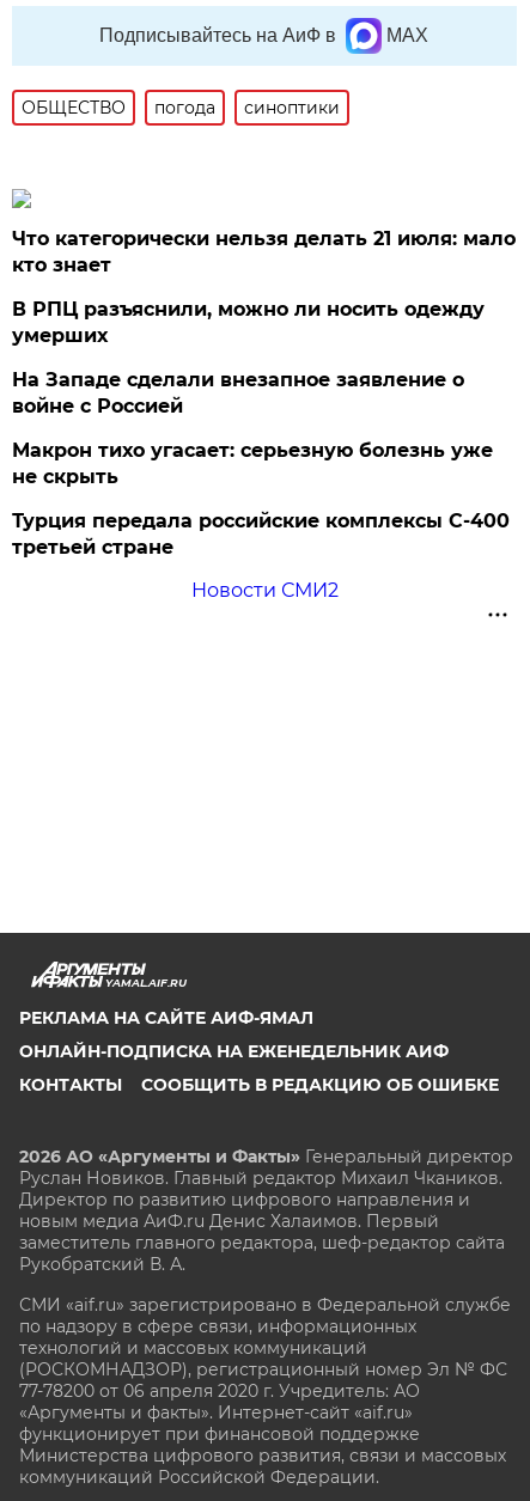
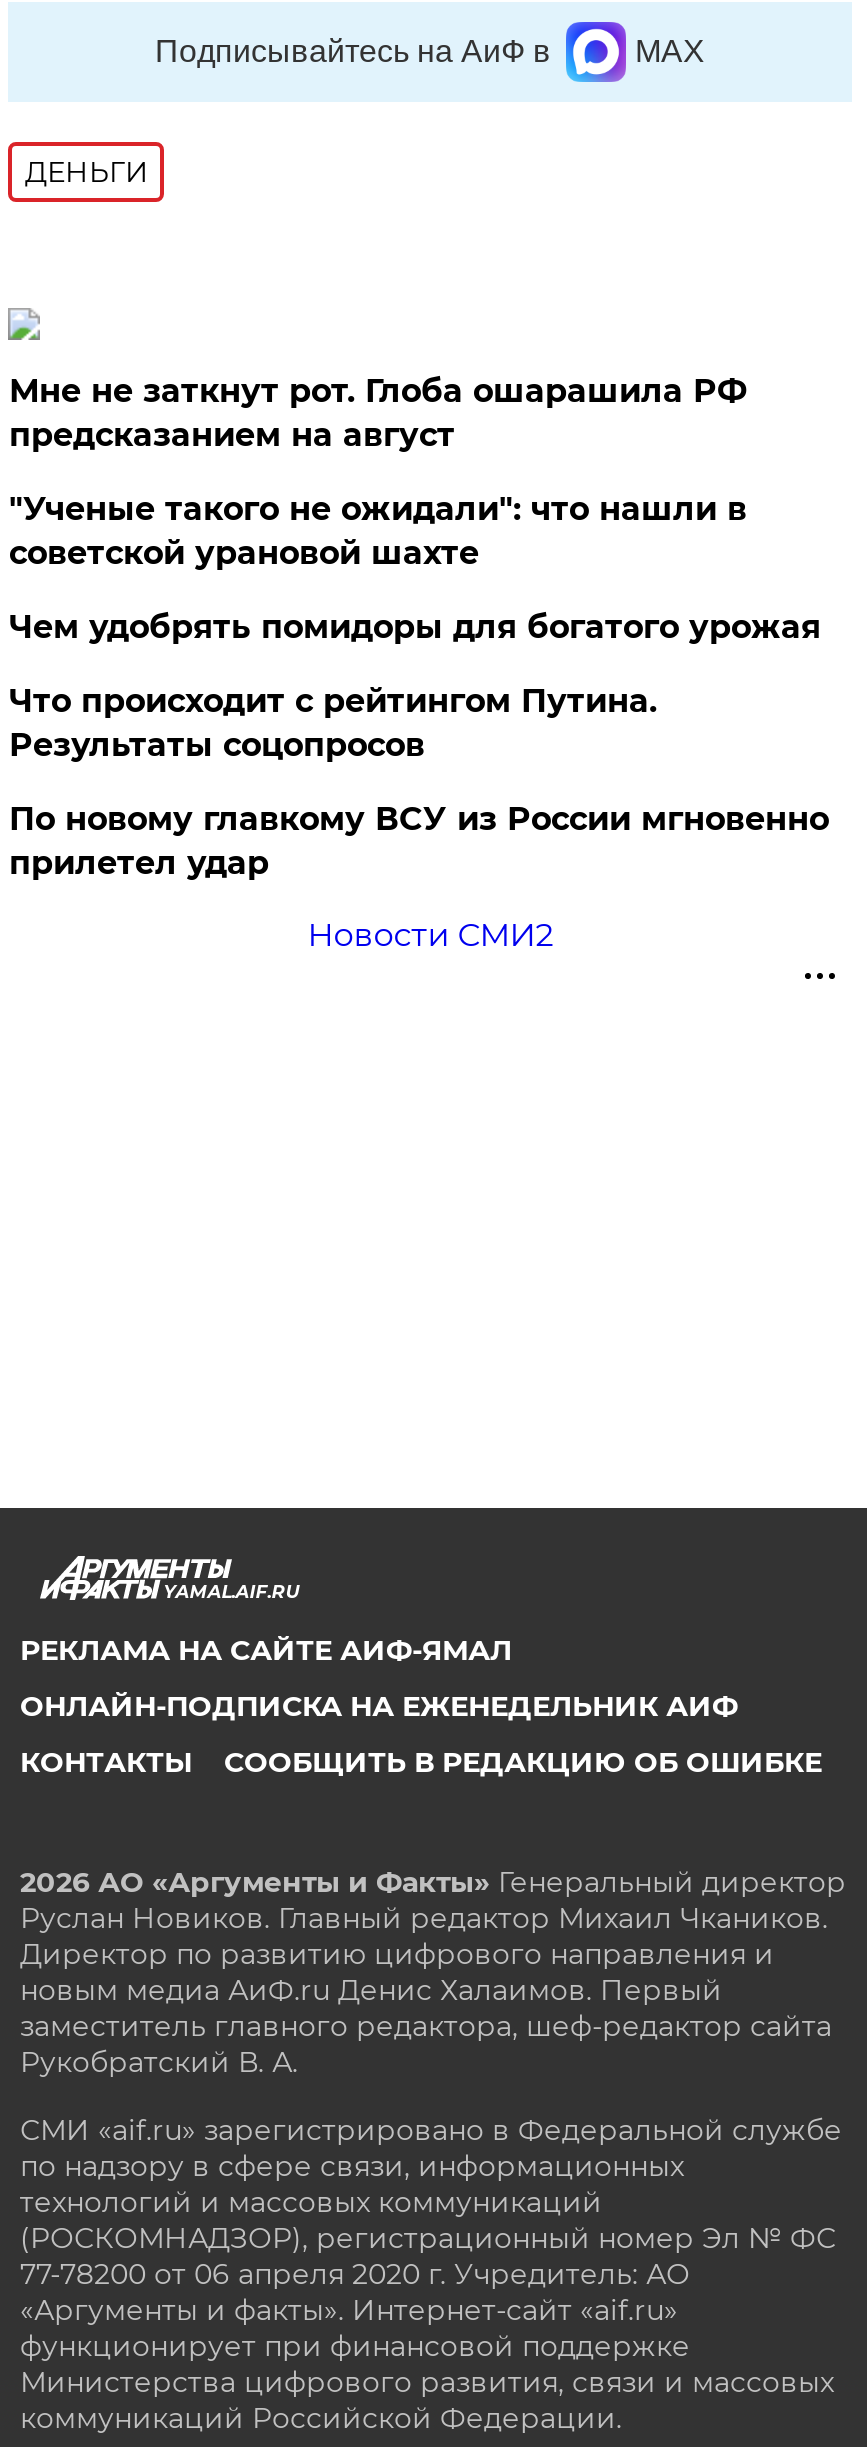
[22,96,340,118] ОБЩЕСТВО | погода | синоптики -> [25,153,149,189] ДЕНЬГИ
[12,227,516,276] Что категорически нельзя делать 21 июля: мало | кто знает -> [9,371,747,453] Мне не заткнут рот. Глоба ошарашила РФ | предсказанием на август
[12,297,485,346] В РПЦ разъяснили, можно ли носить одежду | умерших -> [9,489,747,571] "Ученые такого не ожидали": что нашли в | советской урановой шахте
[12,368,465,417] На Западе сделали внезапное заявление о | войне с Россией -> [9,607,821,645] Чем удобрять помидоры для богатого урожая
[12,438,493,487] Макрон тихо угасает: серьезную болезнь уже | не скрыть -> [9,681,657,763] Что происходит с рейтингом Путина. | Результаты соцопросов
[12,509,510,558] Турция передала российские комплексы С-400 | третьей стране -> [9,799,829,881] По новому главкому ВСУ из России мгновенно | прилетел удар

